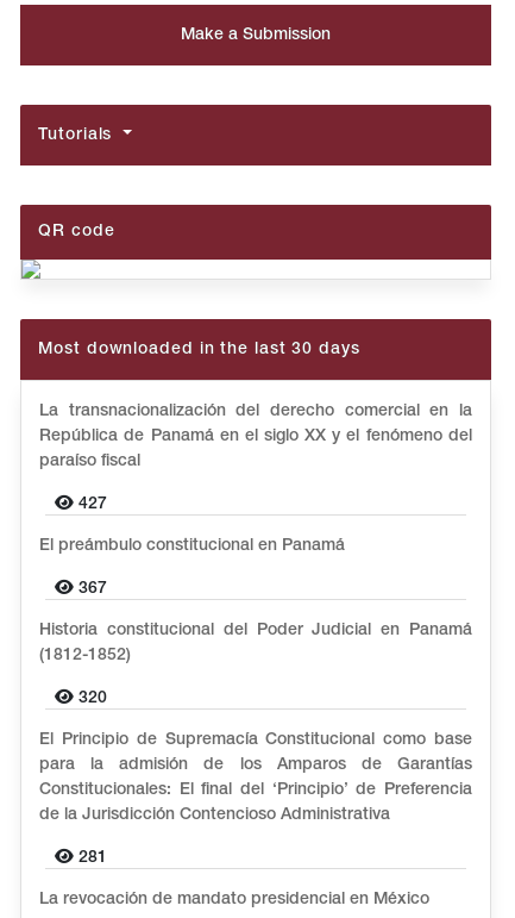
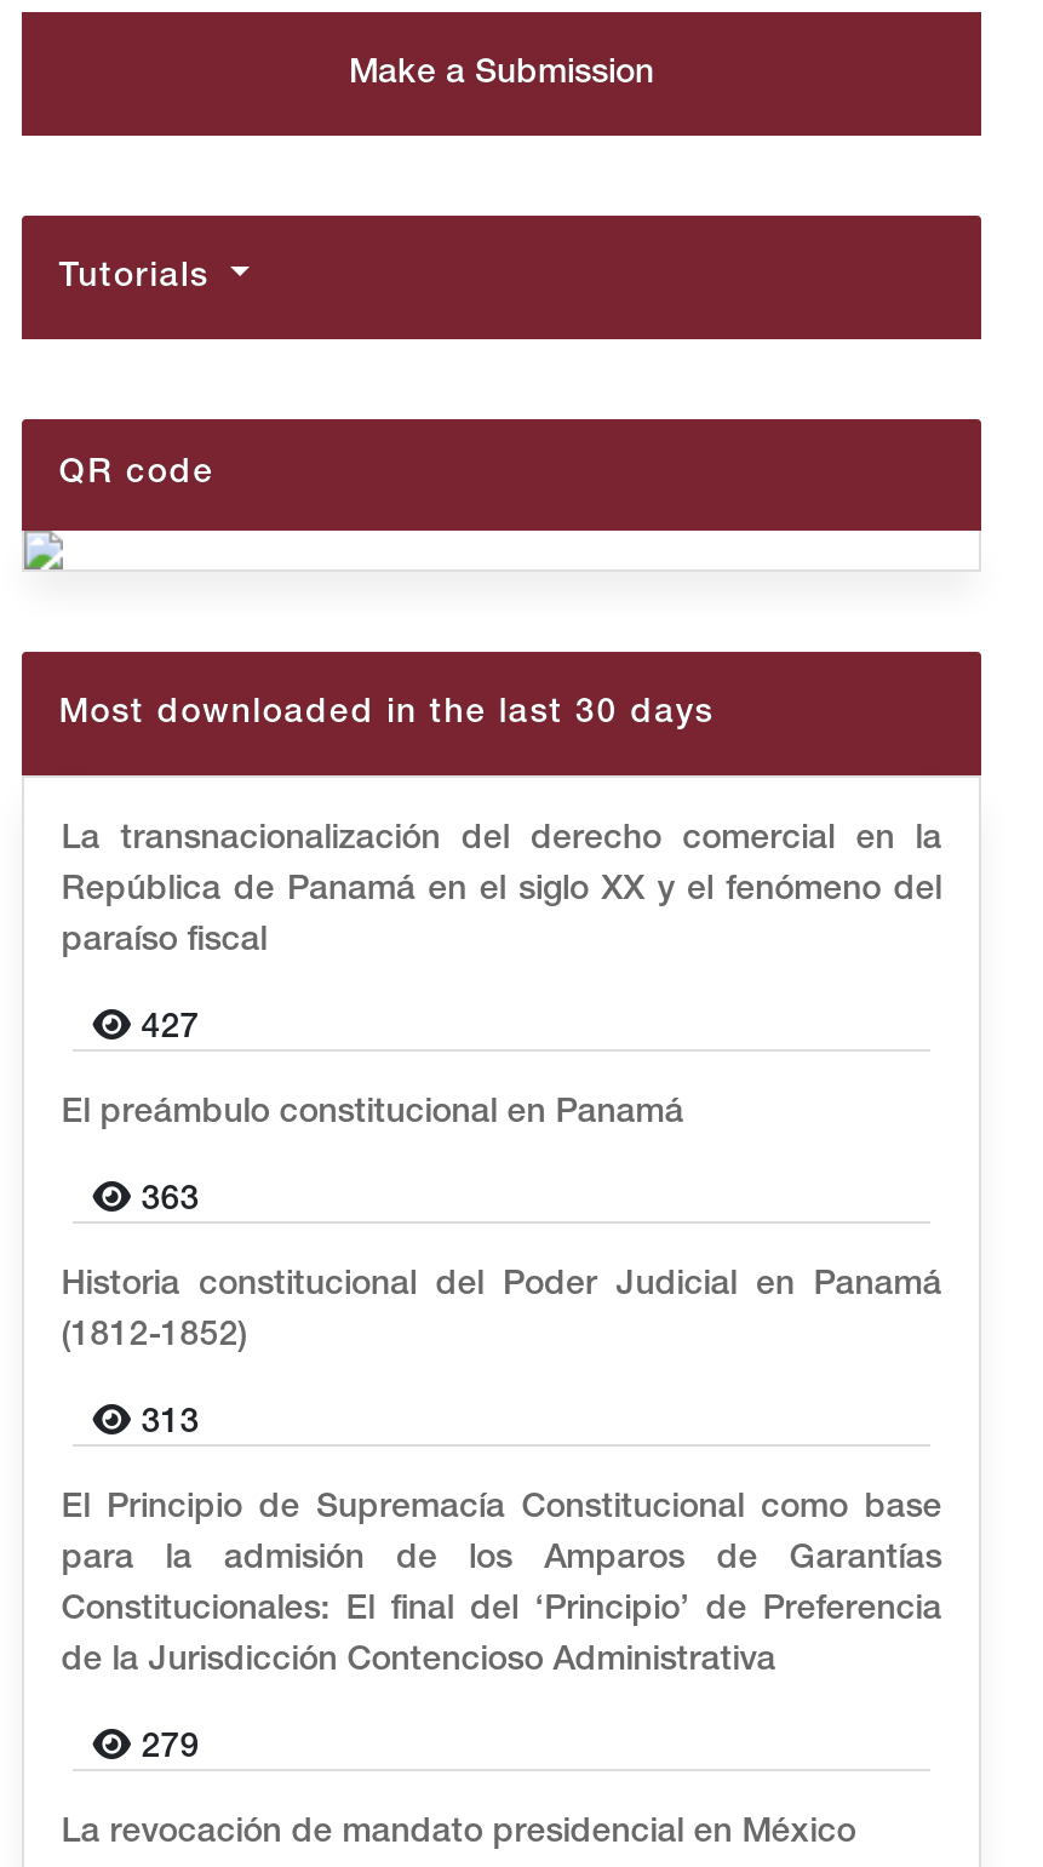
[74,581,107,597] 367 -> [131,1185,199,1217] 363
[74,691,107,706] 320 -> [131,1408,199,1440] 313
[74,850,107,866] 281 -> [131,1733,199,1764] 279

